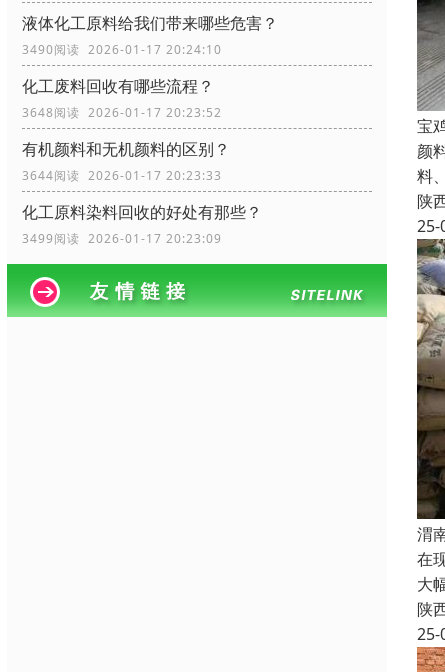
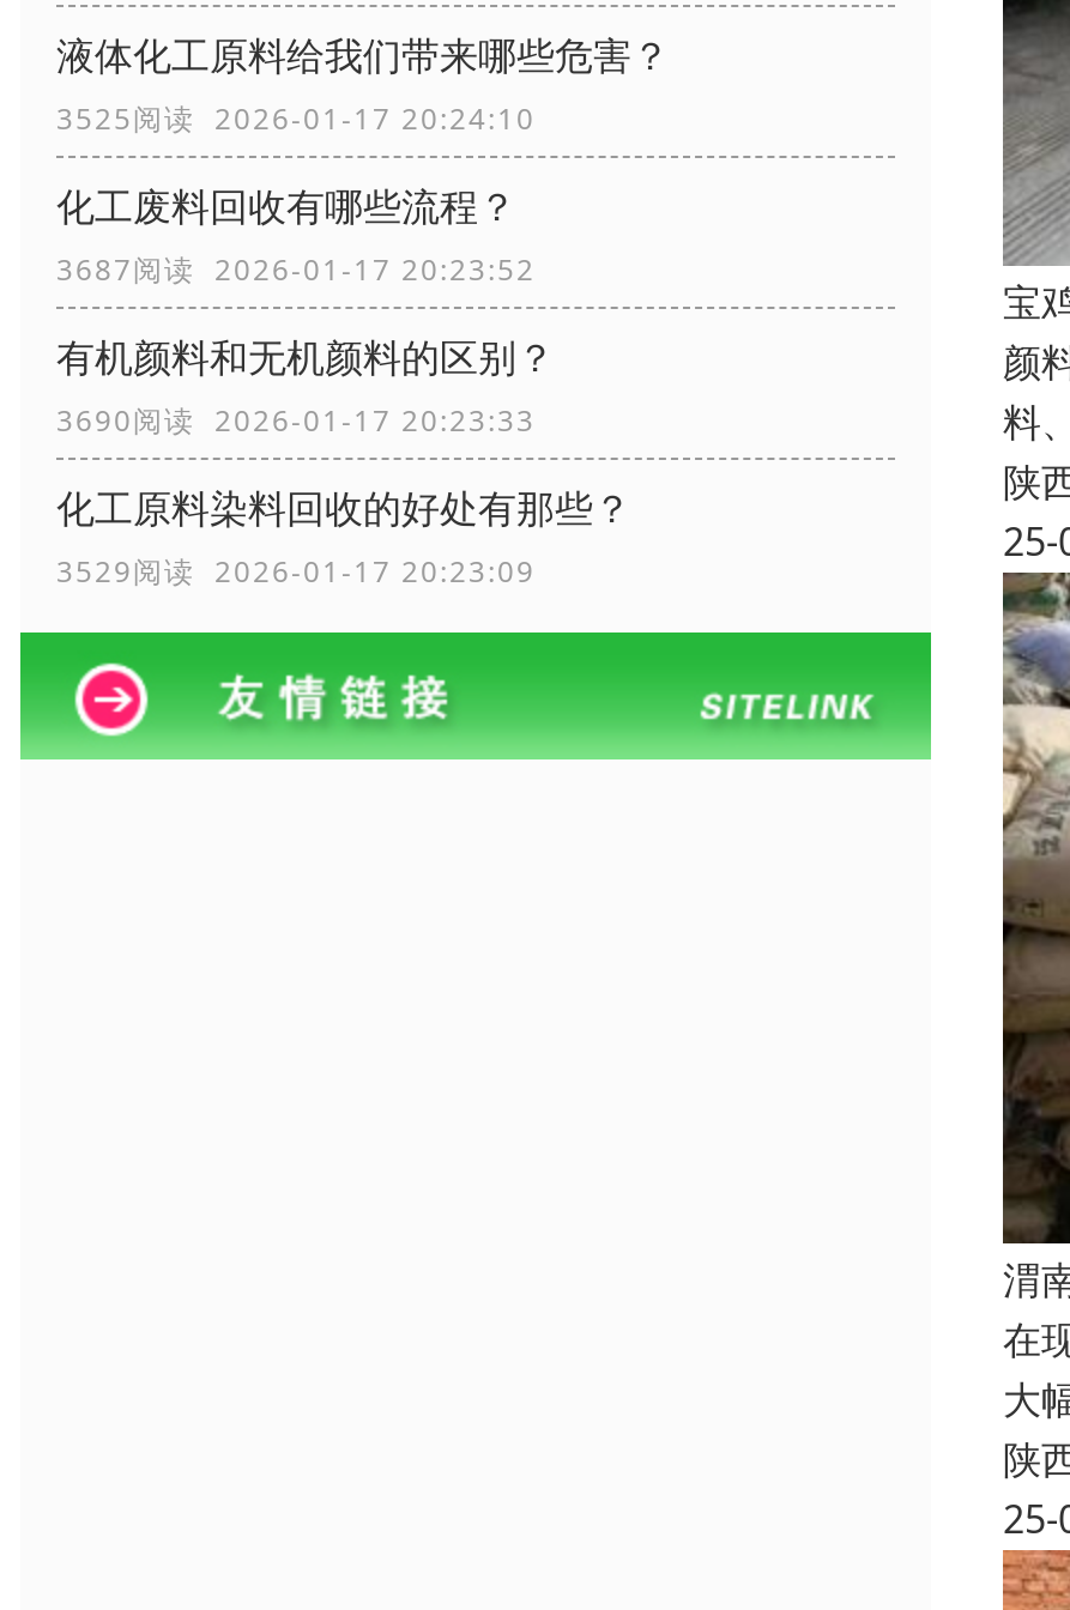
[22,41,222,58] 3490阅读 2026-01-17 20:24:10 -> [56,99,536,140] 3525阅读 2026-01-17 20:24:10
[22,104,222,121] 3648阅读 2026-01-17 20:23:52 -> [56,250,536,291] 3687阅读 2026-01-17 20:23:52
[22,167,222,184] 3644阅读 2026-01-17 20:23:33 -> [56,401,536,442] 3690阅读 2026-01-17 20:23:33
[22,230,222,247] 3499阅读 2026-01-17 20:23:09 -> [56,552,536,593] 3529阅读 2026-01-17 20:23:09

